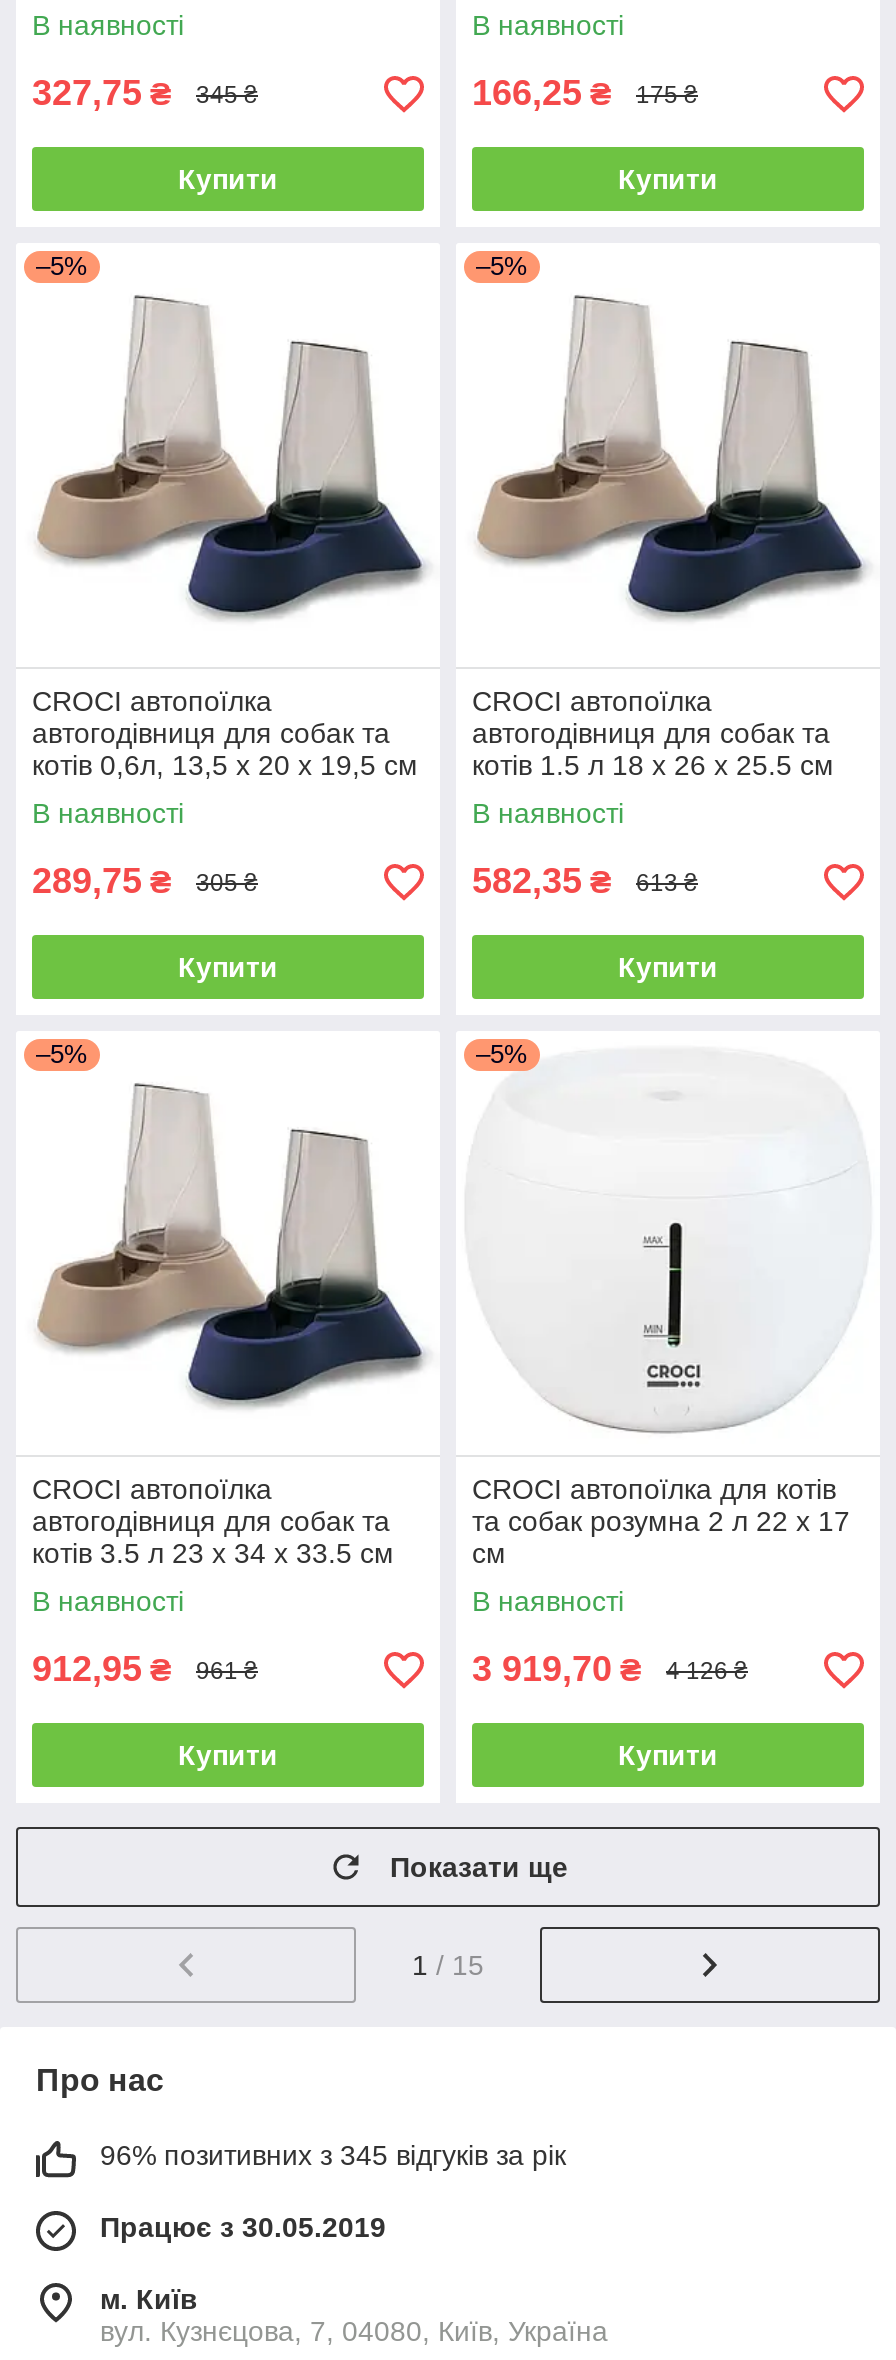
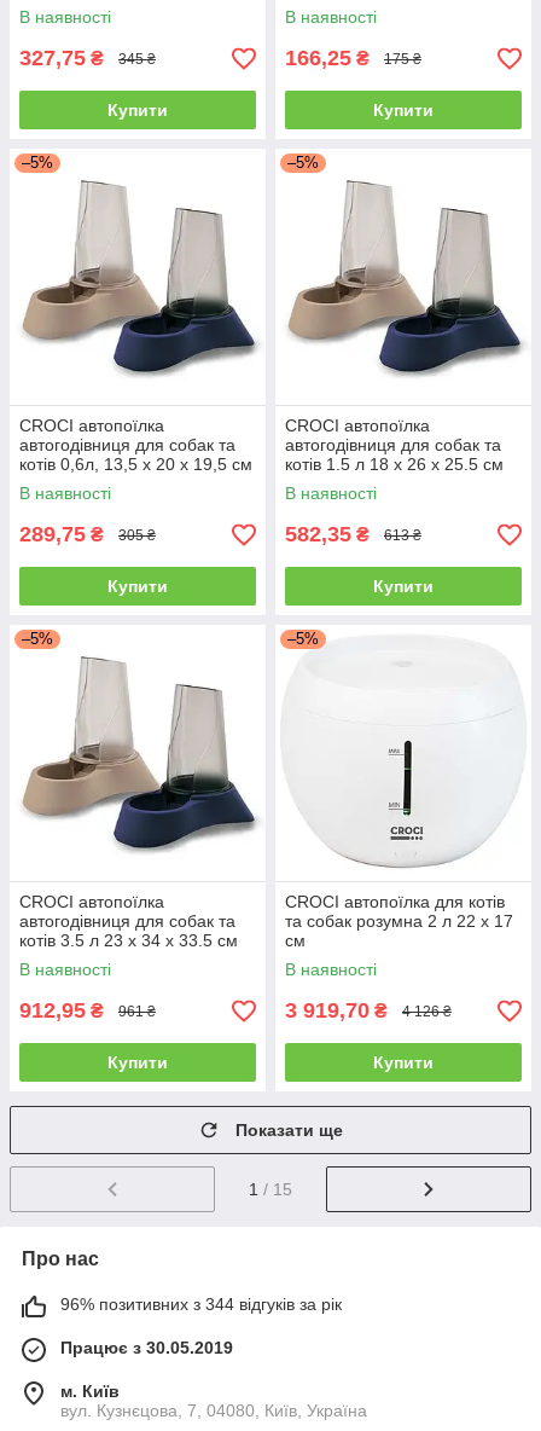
[100,2139,566,2171] 96% позитивних з 345 відгуків за рік -> [60,1294,342,1314] 96% позитивних з 344 відгуків за рік

